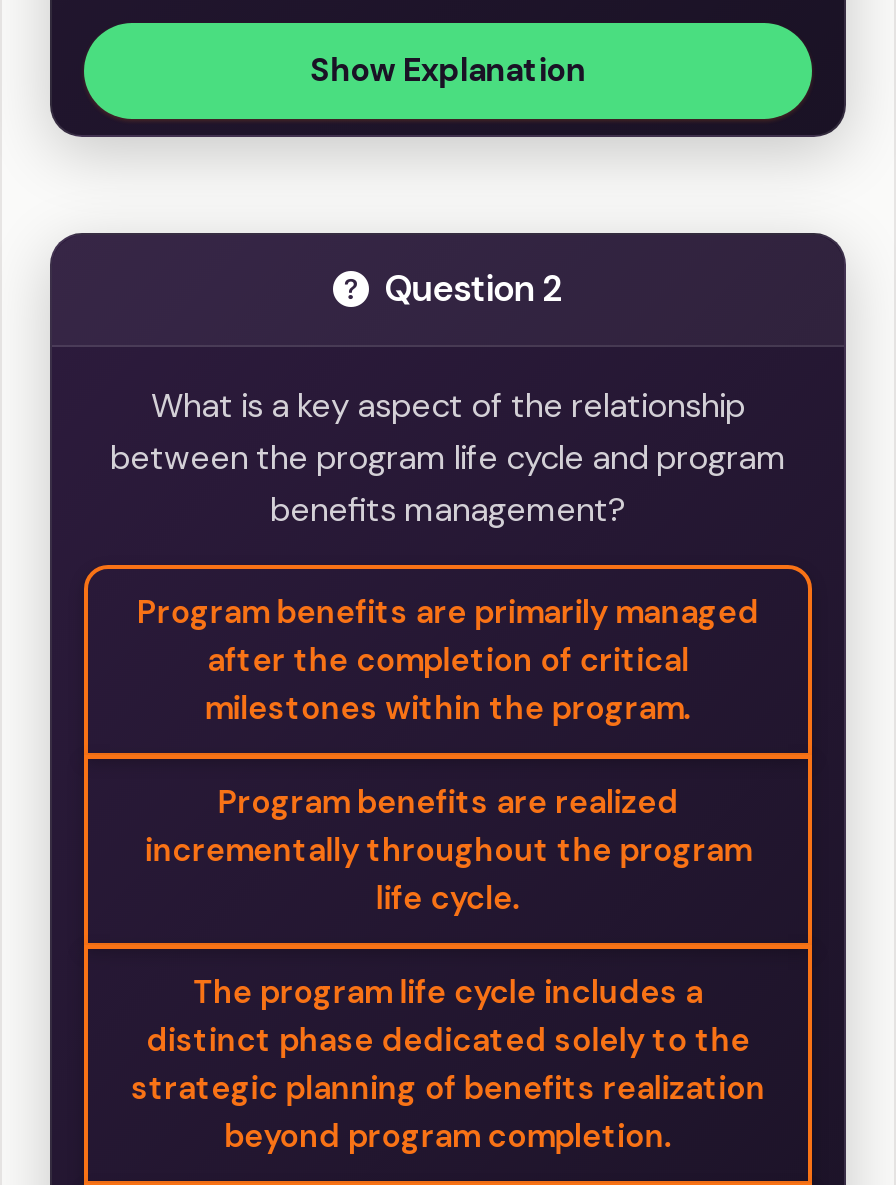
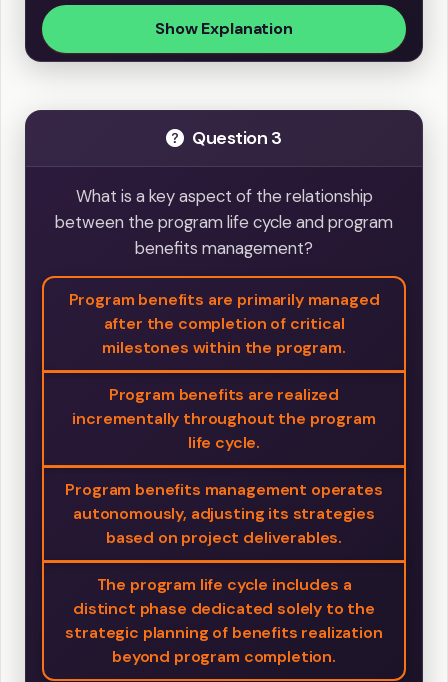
[384,266,563,314] Question 2 -> [192,126,281,150] Question 3
none -> [65,479,383,548] Program benefits management operates | autonomously, adjusting its strategies | based on project deliverables.

